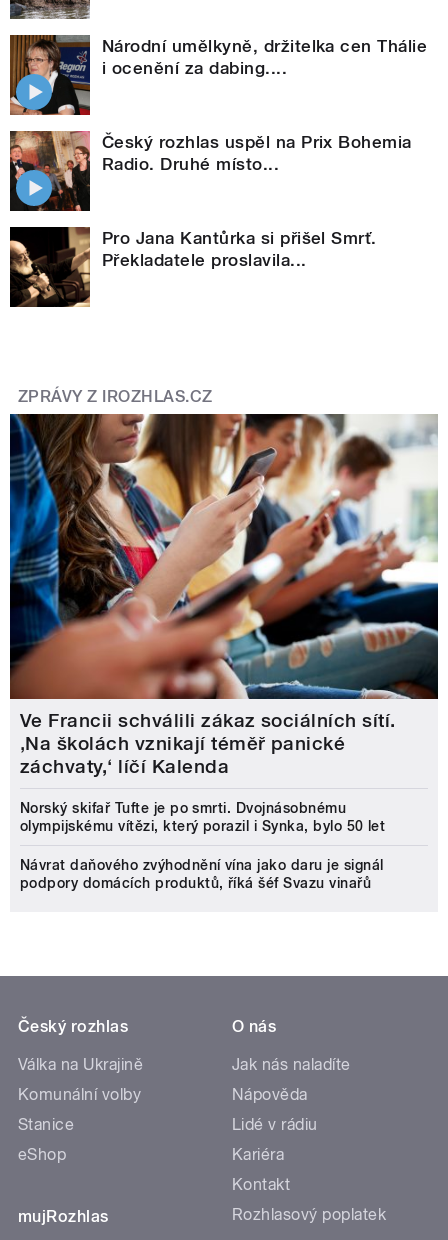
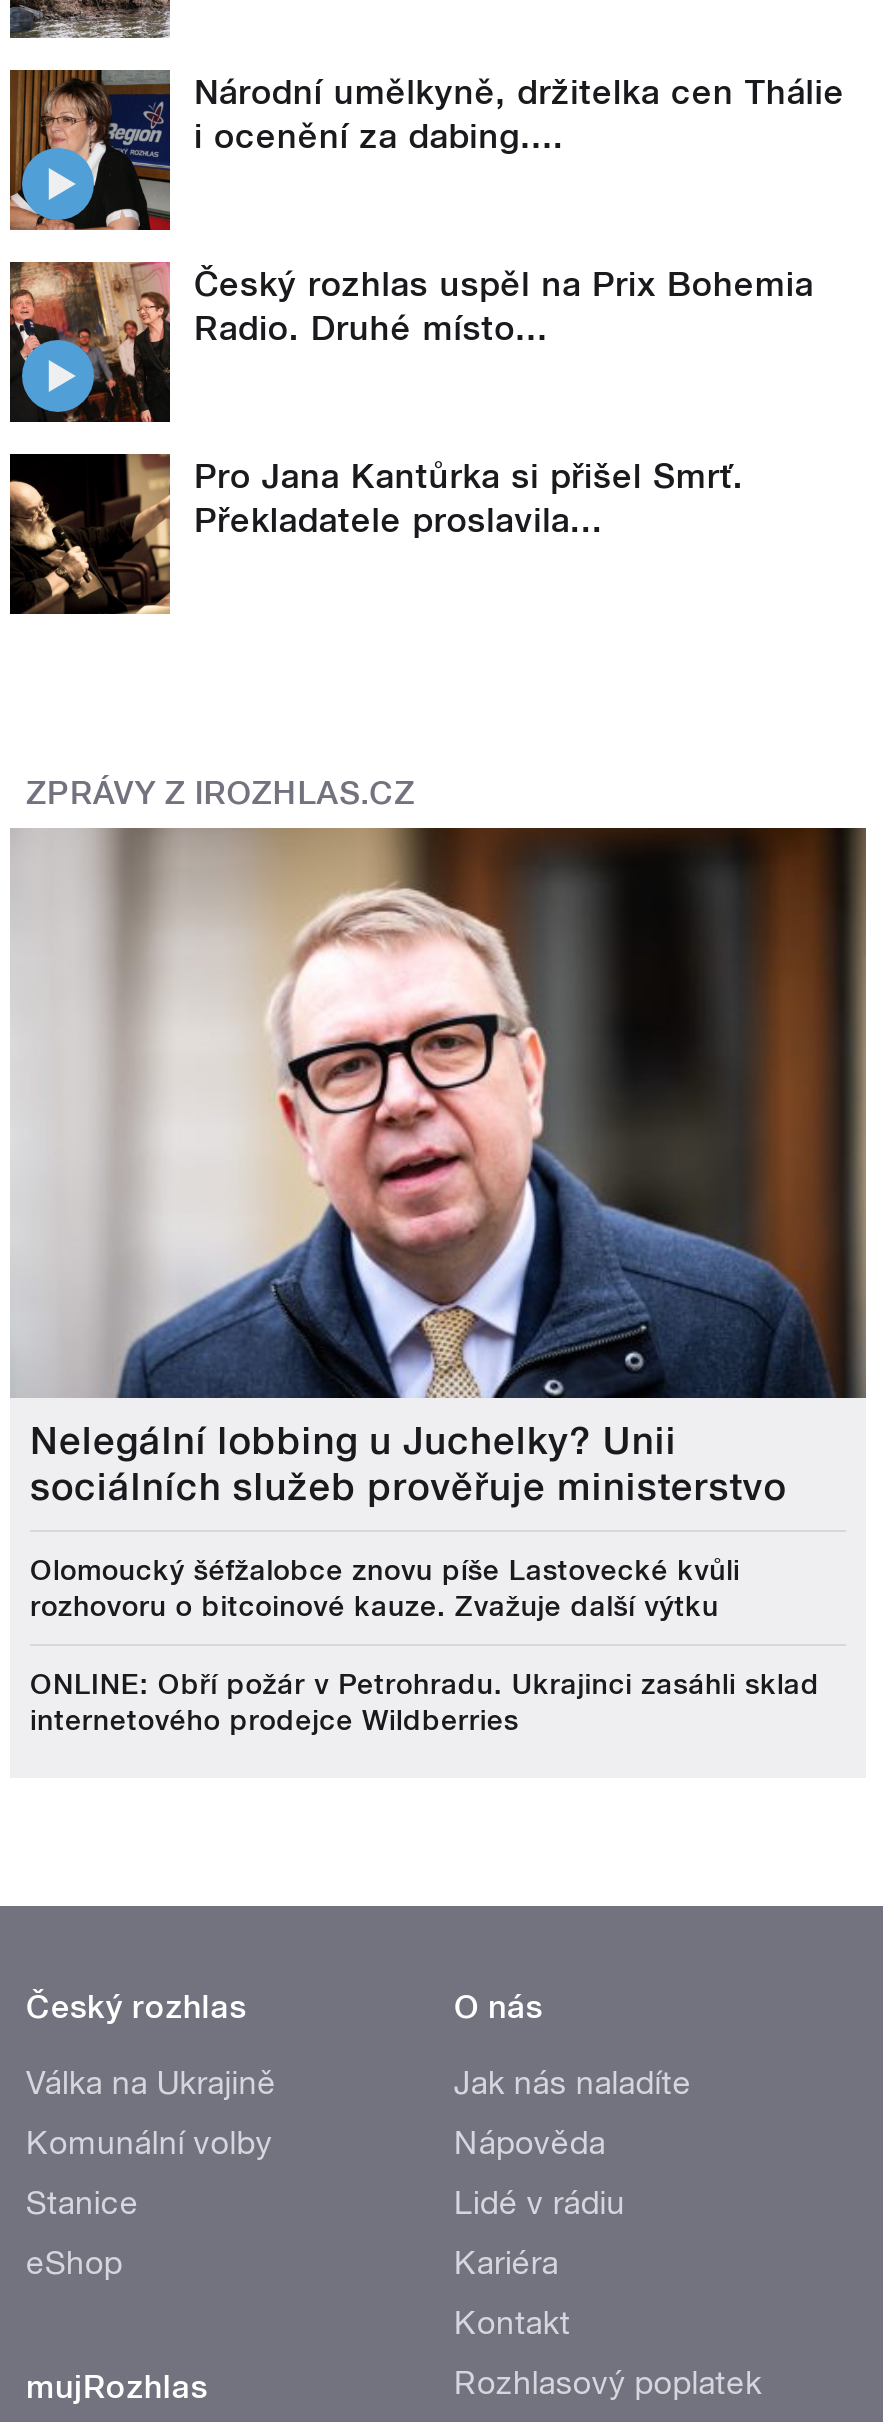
[9,413,439,778] [image] | Ve Francii schválili zákaz sociálních sítí. | ‚Na školách vznikají téměř panické | záchvaty,‘ líčí Kalenda -> [10,826,868,1511] [image] | Nelegální lobbing u Juchelky? Unii | sociálních služeb prověřuje ministerstvo
[20,800,385,834] Norský skifař Tufte je po smrti. Dvojnásobnému | olympijskému vítězi, který porazil i Synka, bylo 50 let -> [30,1555,740,1623] Olomoucký šéfžalobce znovu píše Lastovecké kvůli | rozhovoru o bitcoinové kauze. Zvažuje další výtku
[20,857,383,891] Návrat daňového zvýhodnění vína jako daru je signál | podpory domácích produktů, říká šéf Svazu vinařů -> [30,1669,820,1737] ONLINE: Obří požár v Petrohradu. Ukrajinci zasáhli sklad | internetového prodejce Wildberries

